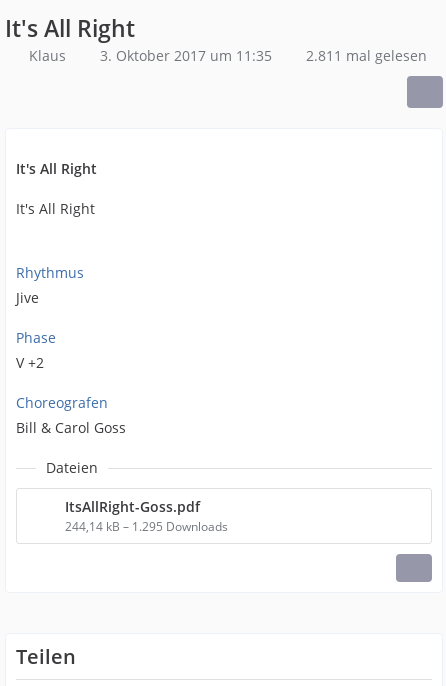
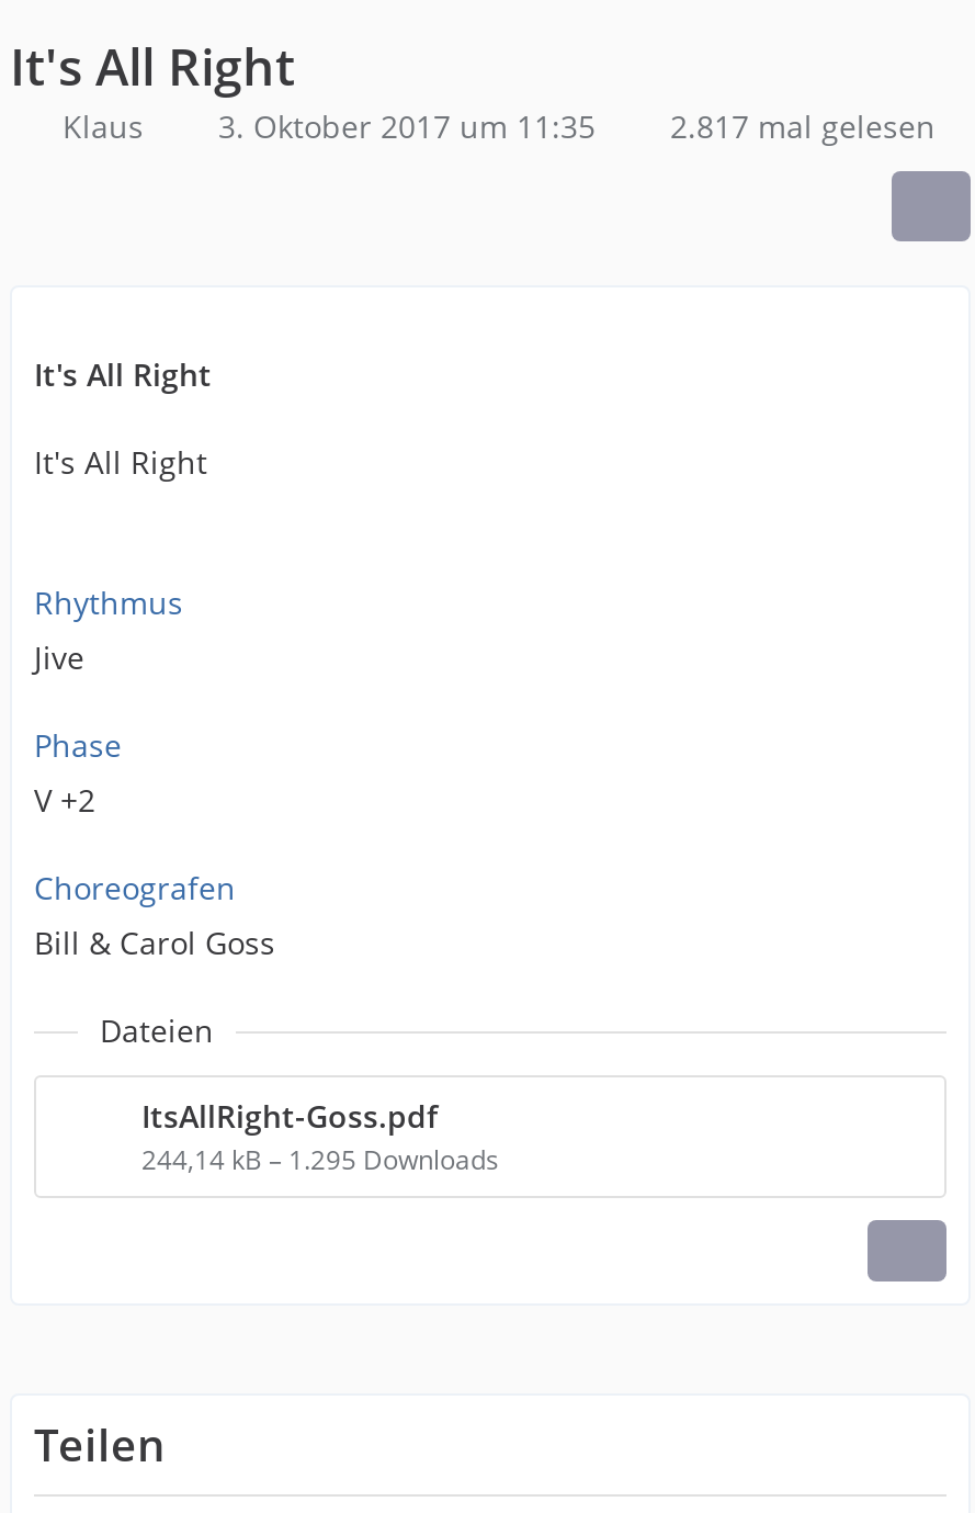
[29,46,427,65] Klaus 3. Oktober 2017 um 11:35 2.811 mal gelesen -> [63,105,936,147] Klaus 3. Oktober 2017 um 11:35 2.817 mal gelesen

